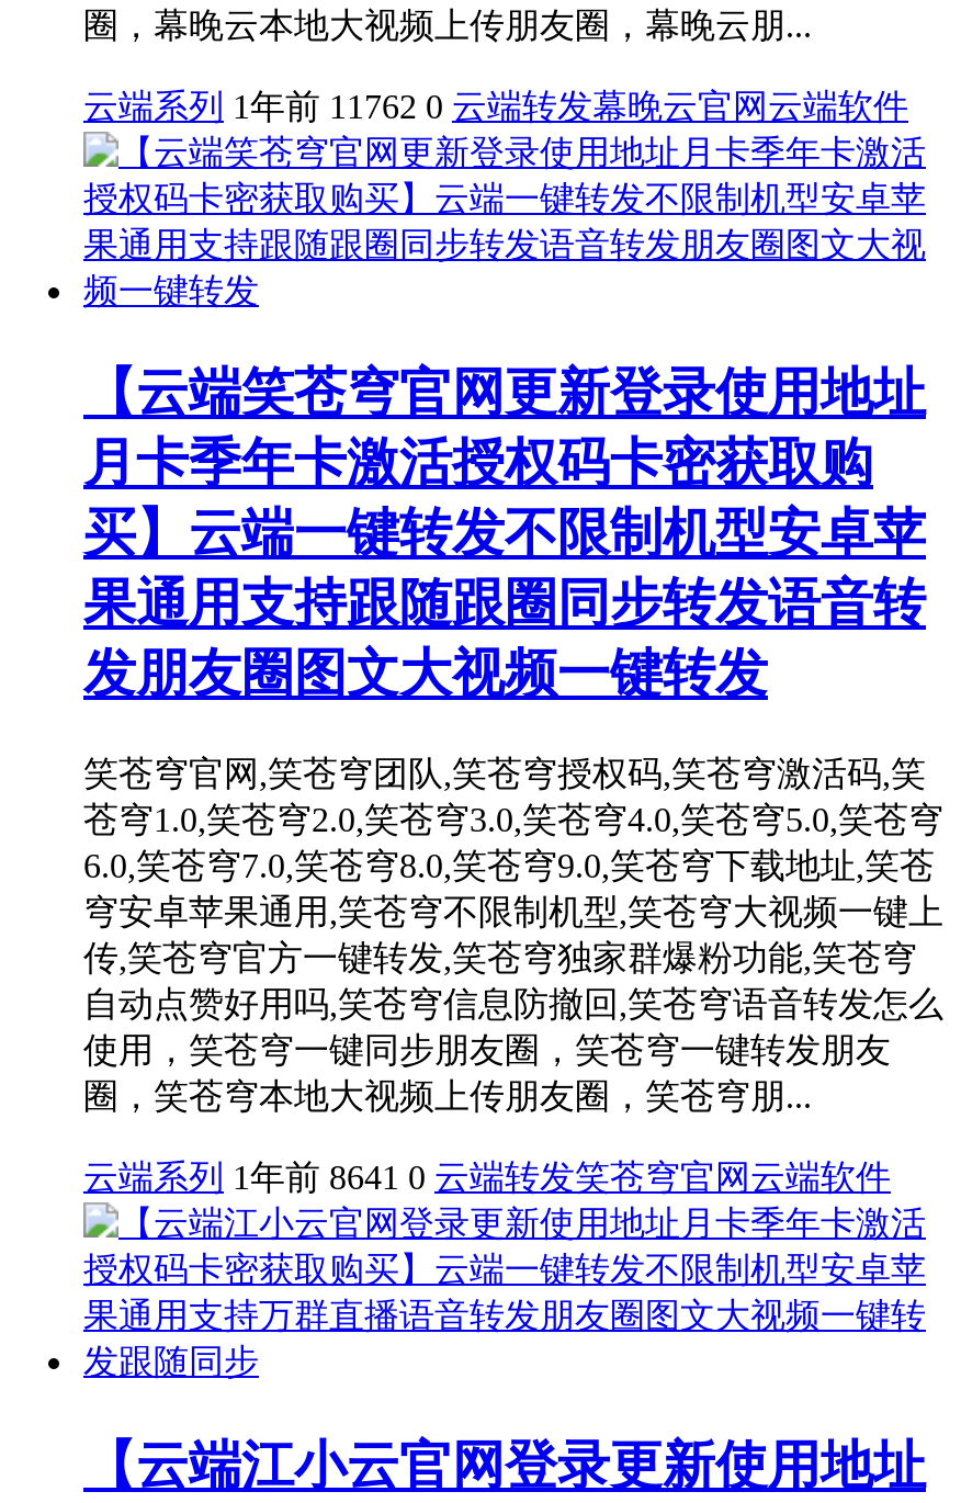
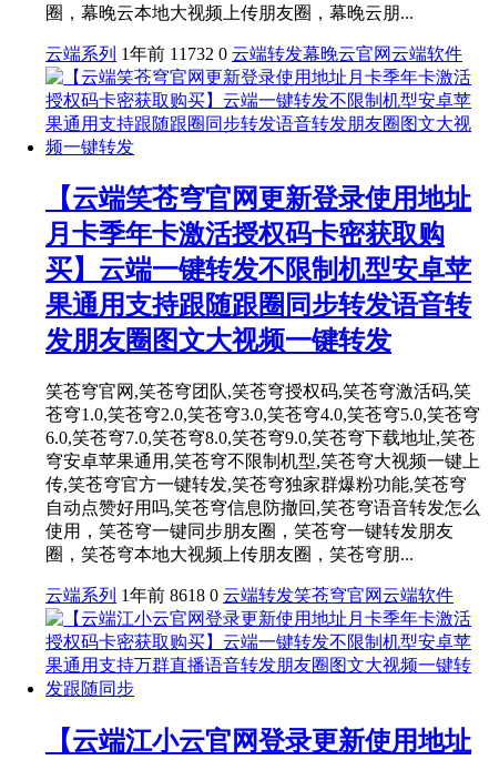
[83,87,908,124] 云端系列 1年前 11762 0 云端转发幕晚云官网云端软件 -> [45,44,462,63] 云端系列 1年前 11732 0 云端转发幕晚云官网云端软件
[83,1159,891,1196] 云端系列 1年前 8641 0 云端转发笑苍穹官网云端软件 -> [45,586,454,605] 云端系列 1年前 8618 0 云端转发笑苍穹官网云端软件

